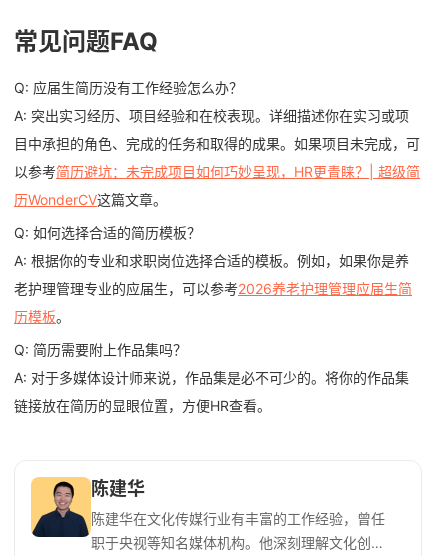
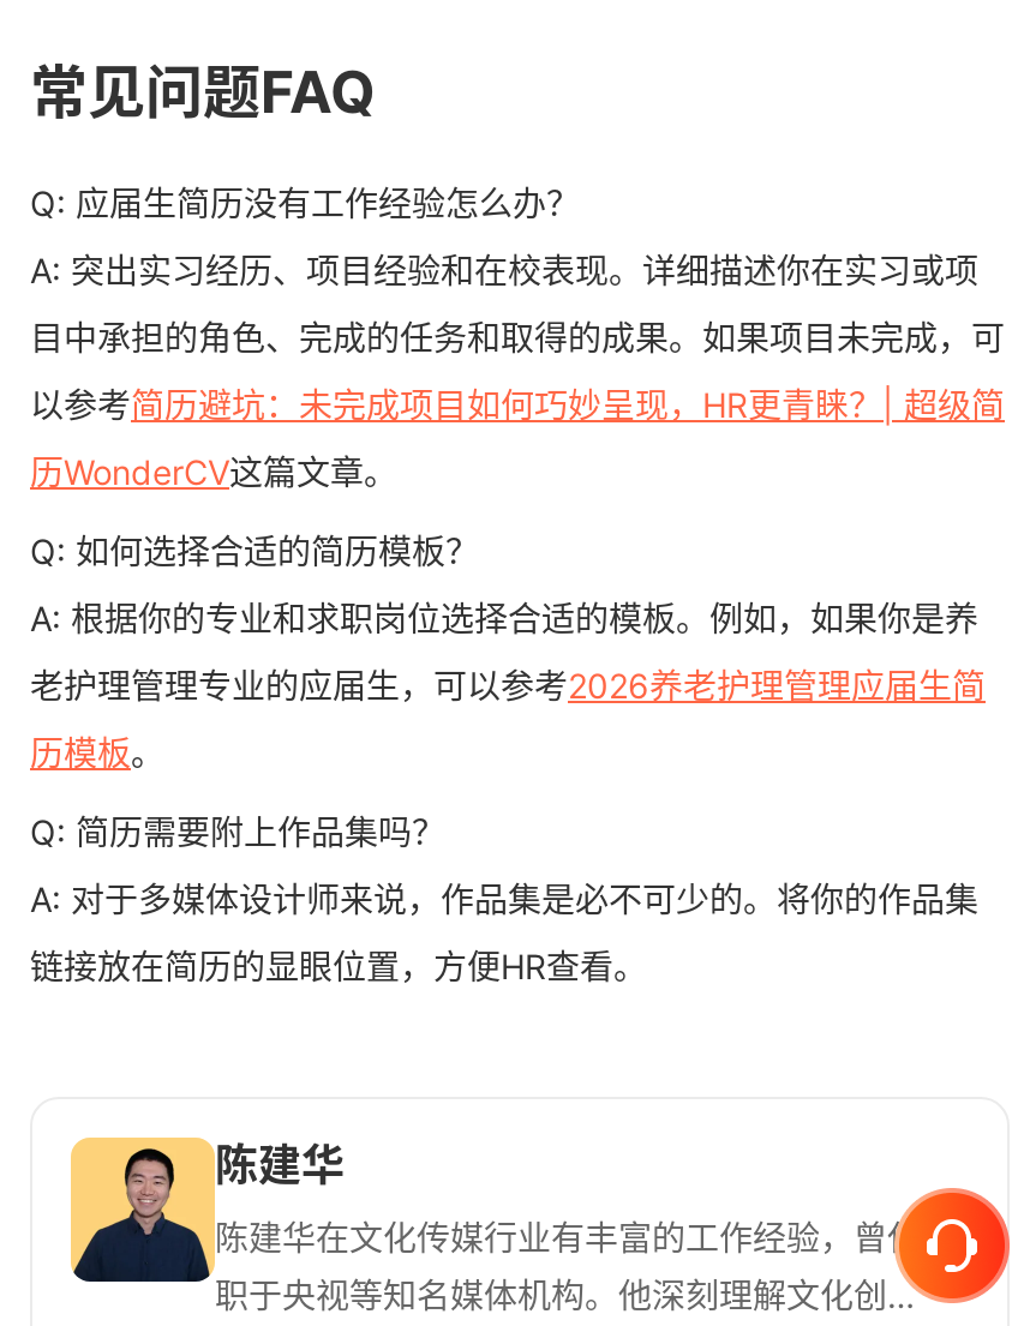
none -> [897,1186,1012,1306] [image]

